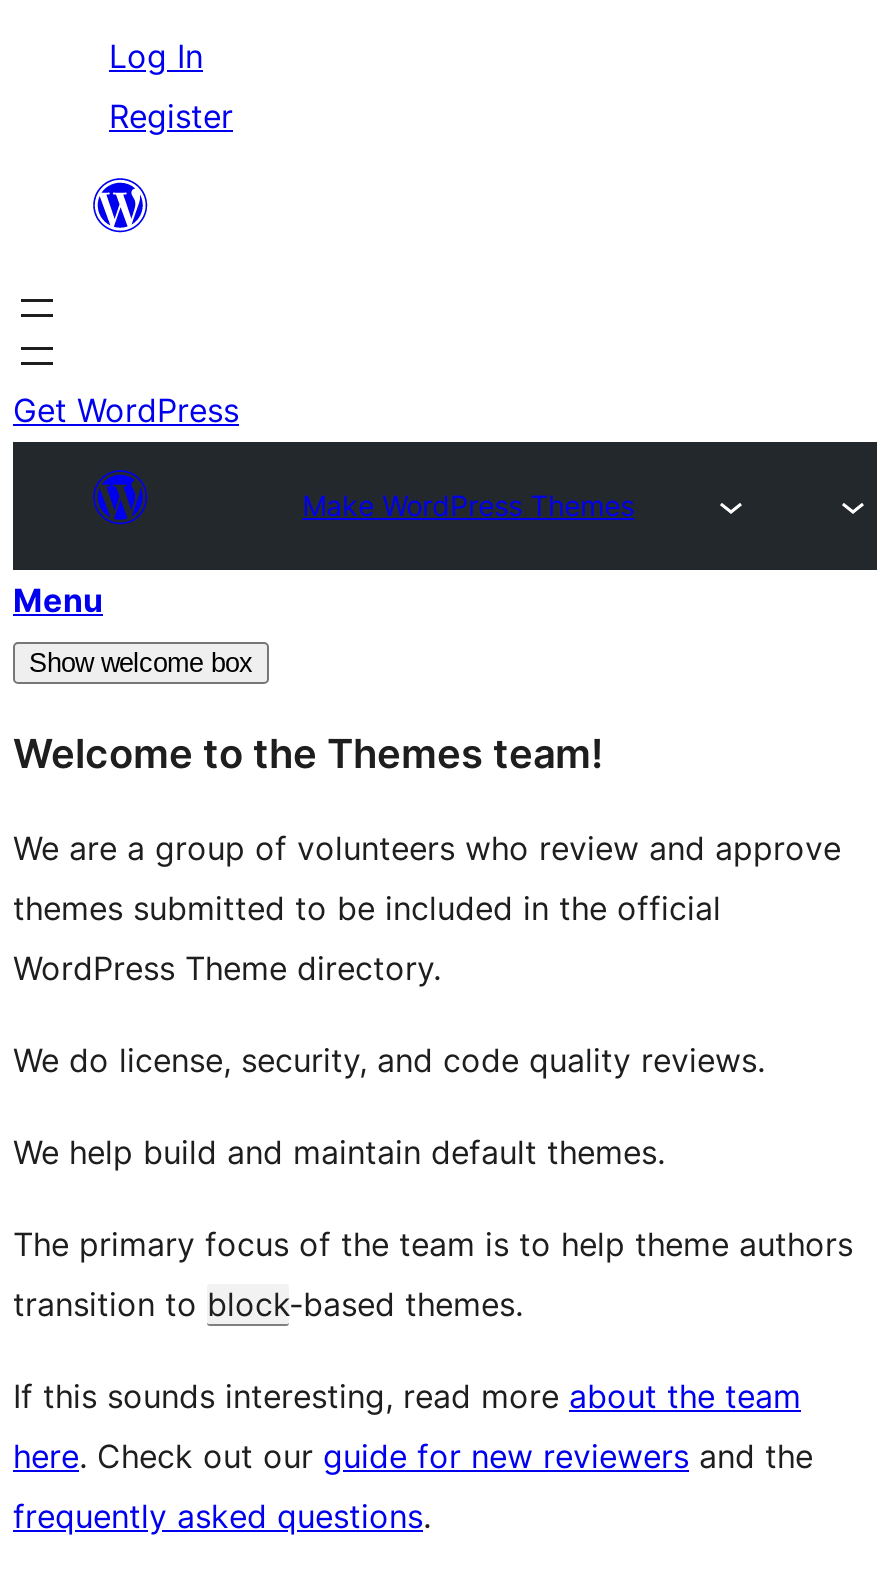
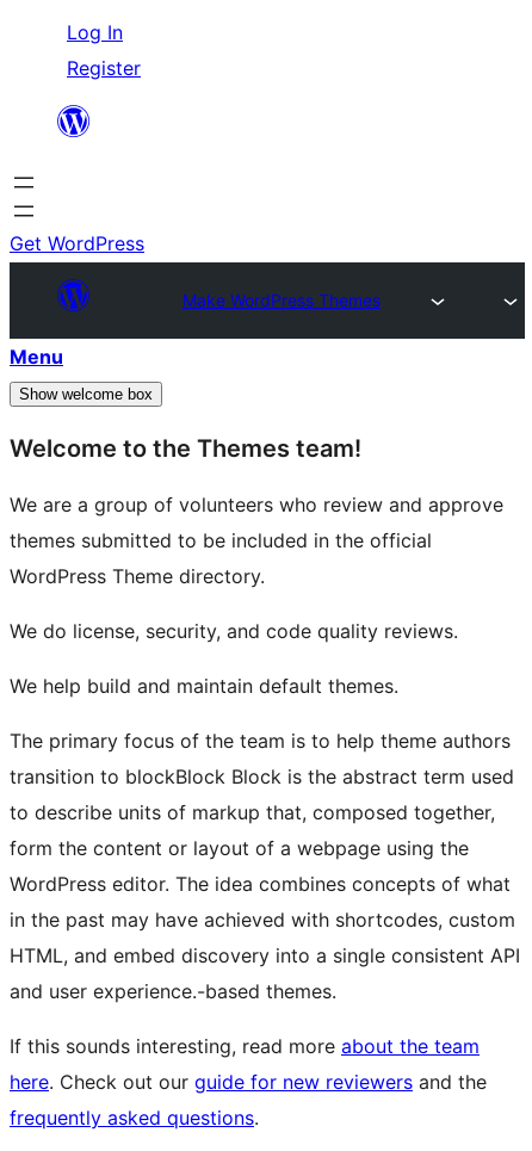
[13,1284,523,1324] transition to block-based themes. -> [10,765,520,1003] transition to blockBlock Block is the abstract term used | to describe units of markup that, composed together, | form the content or layout of a webpage using the | WordPress editor. The idea combines concepts of what | in the past may have achieved with shortcodes, custom | HTML, and embed discovery into a single consistent API | and user experience.-based themes.

